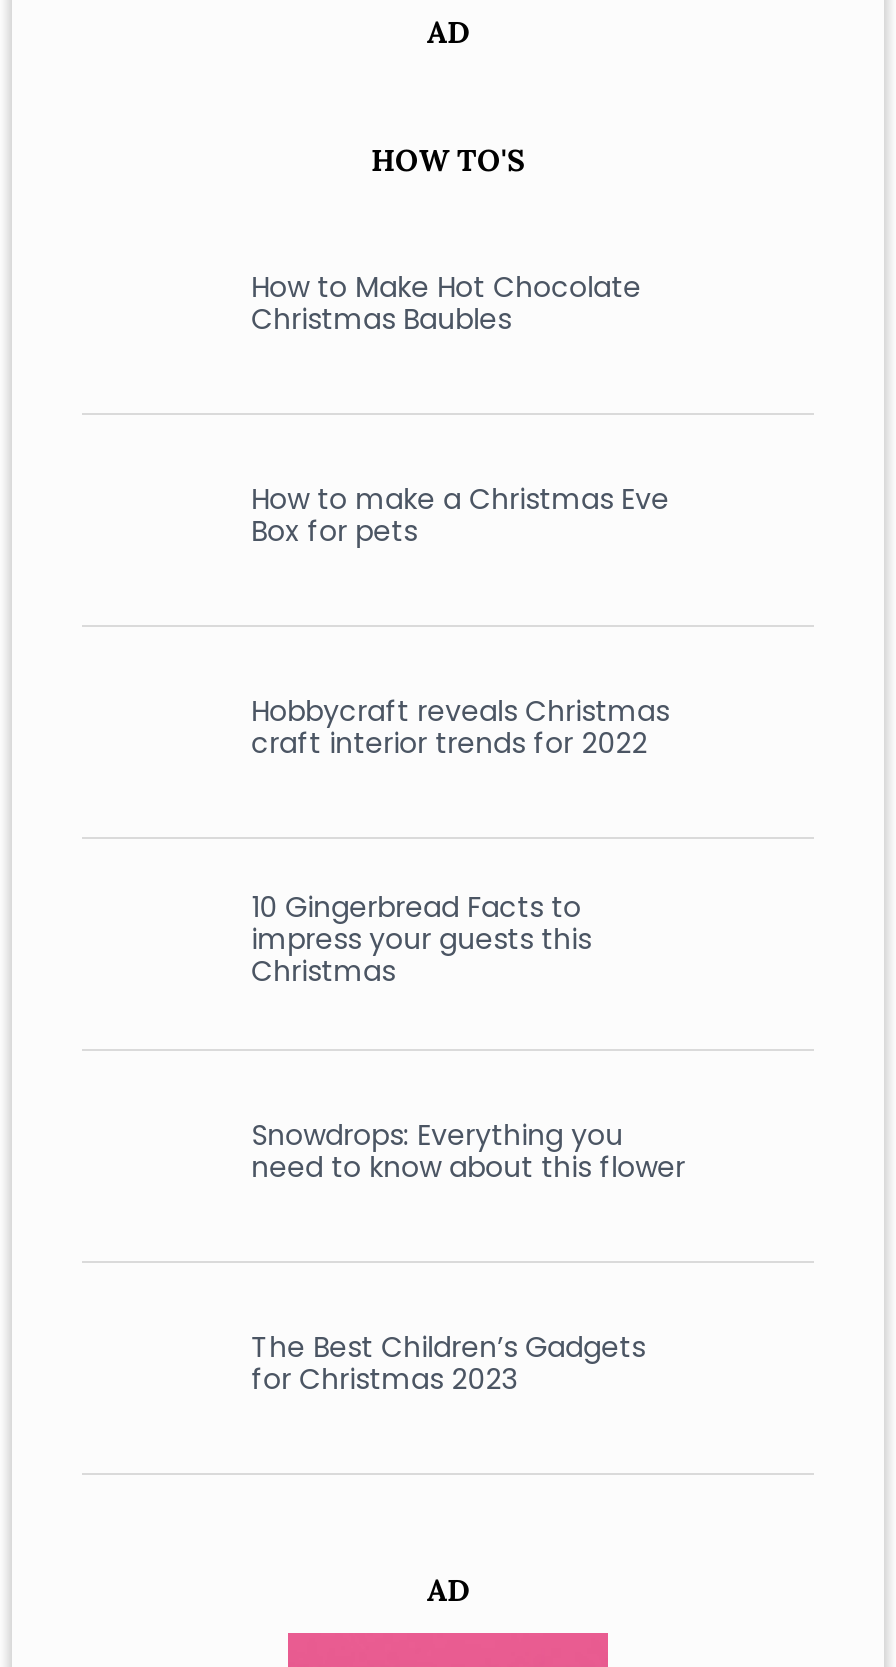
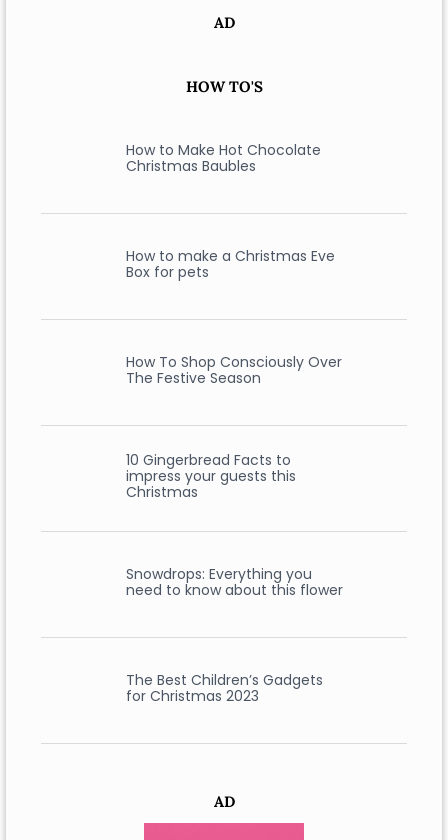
[251,690,669,762] Hobbycraft reveals Christmas | craft interior trends for 2022 -> [126,351,342,387] How To Shop Consciously Over | The Festive Season

